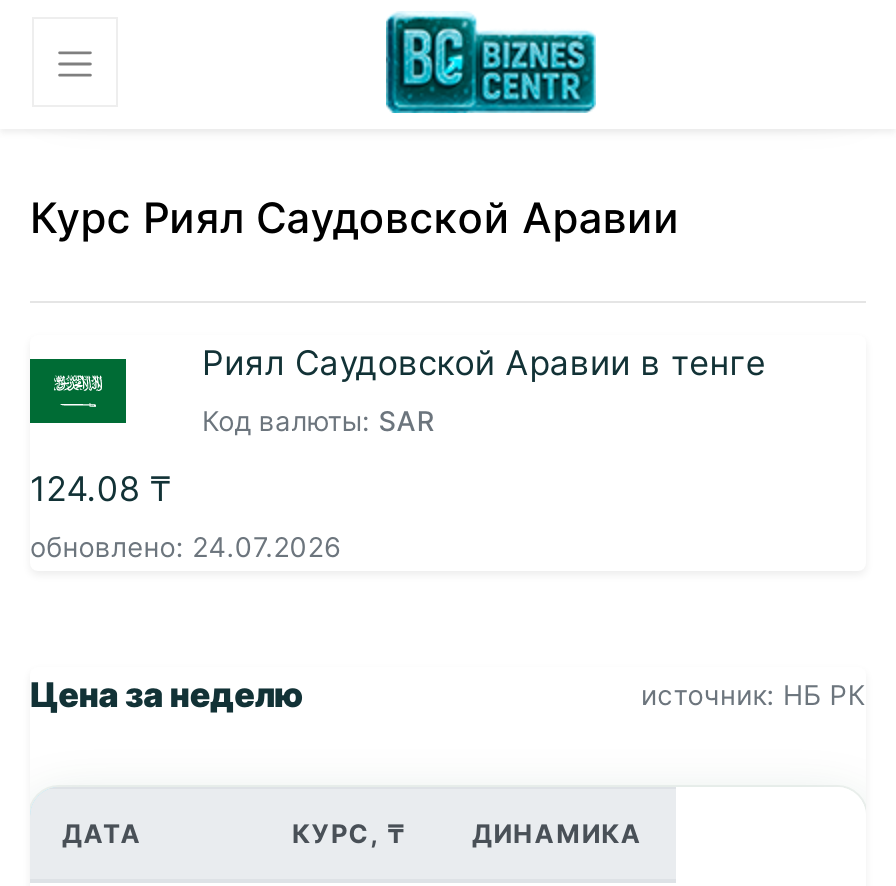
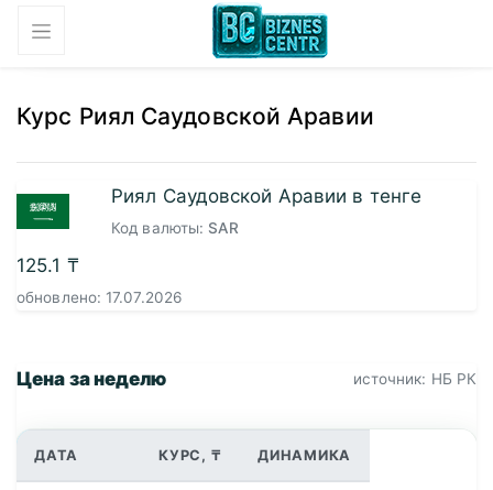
[30,469,172,509] 124.08 ₸ -> [17,254,79,276] 125.1 ₸
[30,531,340,563] обновлено: 24.07.2026 -> [17,288,182,306] обновлено: 17.07.2026

